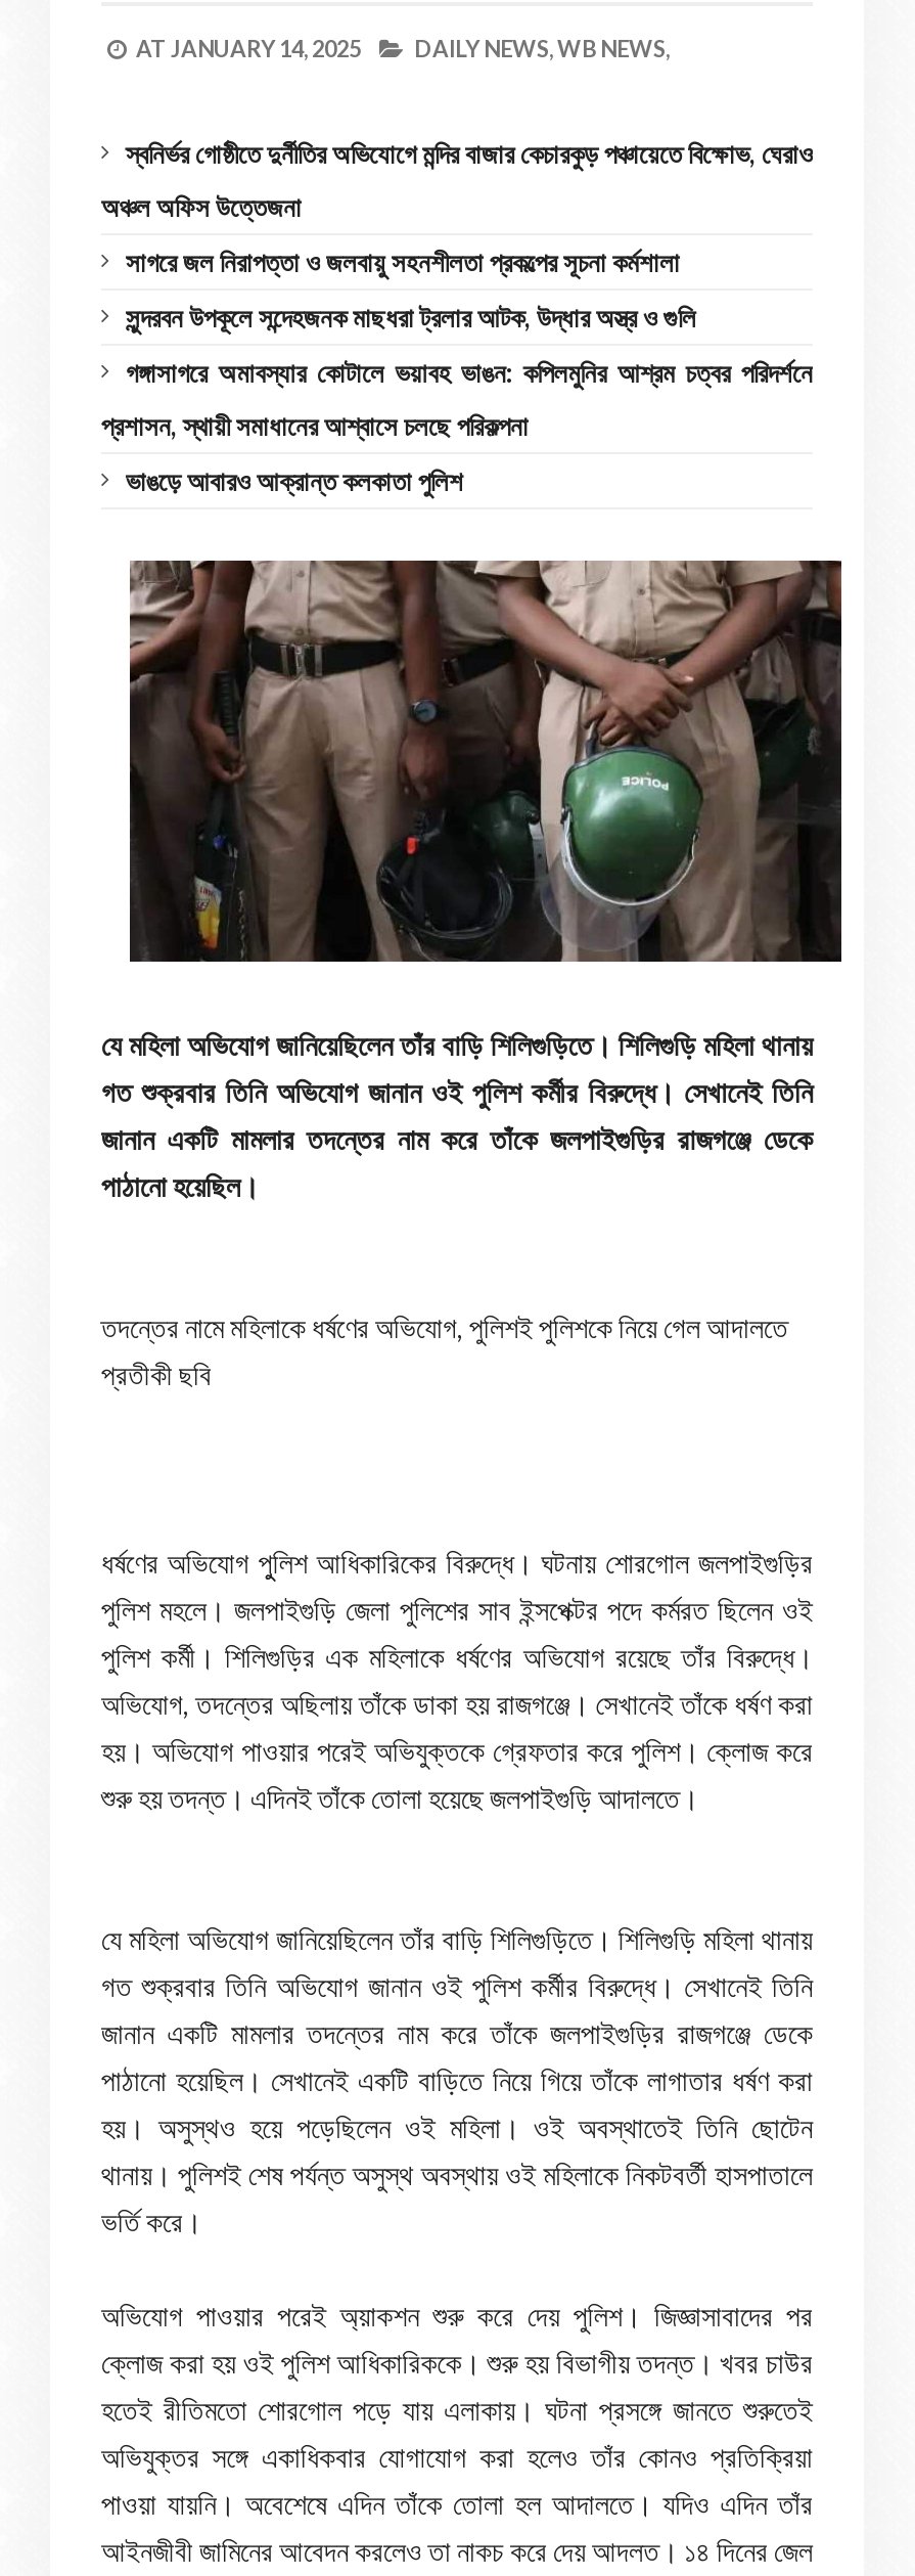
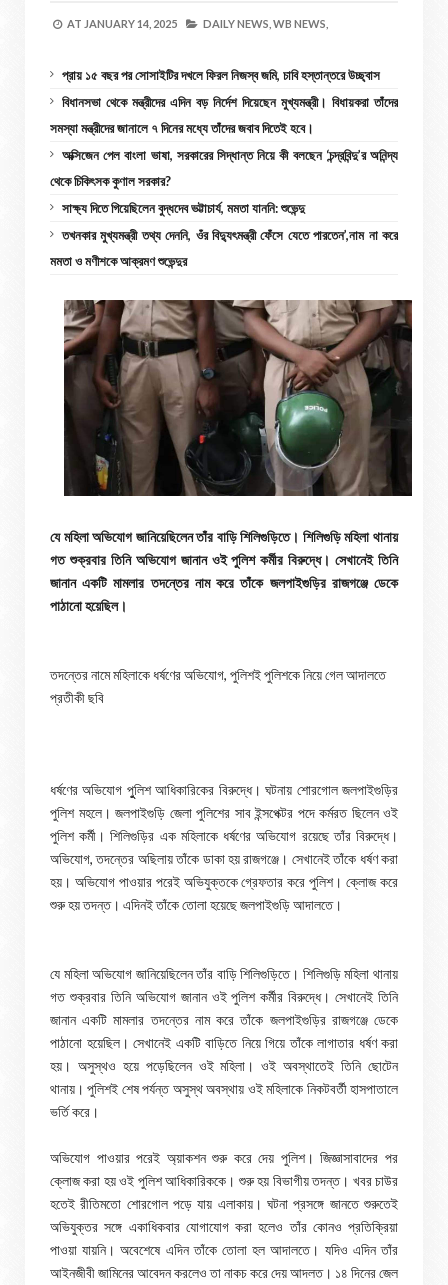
[101,137,813,497] স্বনির্ভর গোষ্ঠীতে দুর্নীতির অভিযোগে মন্দির বাজার কেচারকুড় পঞ্চায়েতে বিক্ষোভ, ঘেরাও | অঞ্চল অফিস উত্তেজনা | সাগরে জল নিরাপত্তা ও জলবায়ু সহনশীলতা প্রকল্পের সূচনা কর্মশালা | সুন্দরবন উপকূলে সন্দেহজনক মাছধরা ট্রলার আটক, উদ্ধার অস্ত্র ও গুলি | গঙ্গাসাগরে অমাবস্যার কোটালে ভয়াবহ ভাঙন: কপিলমুনির আশ্রম চত্বর পরিদর্শনে | প্রশাসন, স্থায়ী সমাধানের আশ্বাসে চলছে পরিকল্পনা | ভাঙড়ে আবারও আক্রান্ত কলকাতা পুলিশ -> [50,67,398,269] প্রায় ১৫ বছর পর সোসাইটির দখলে ফিরল নিজস্ব জমি, চাবি হস্তান্তরে উচ্ছ্বাস | বিধানসভা থেকে মন্ত্রীদের এদিন বড় নির্দেশ দিয়েছেন মুখ্যমন্ত্রী। বিধায়করা তাঁদের | সমস্যা মন্ত্রীদের জানালে ৭ দিনের মধ্যে তাঁদের জবাব দিতেই হবে। | অক্সিজেন পেল বাংলা ভাষা, সরকারের সিদ্ধান্ত নিয়ে কী বলছেন ‘চন্দ্রবিন্দু’র অনিন্দ্য | থেকে চিকিৎসক কুণাল সরকার? | সাক্ষ্য দিতে গিয়েছিলেন বুদ্ধদেব ভট্টাচার্য, মমতা যাননি: শুভেন্দু | তখনকার মুখ্যমন্ত্রী তথ্য দেননি, ওঁর বিদ্যুৎমন্ত্রী ফেঁসে যেতে পারতেন’,নাম না করে | মমতা ও মণীশকে আক্রমণ শুভেন্দুর

